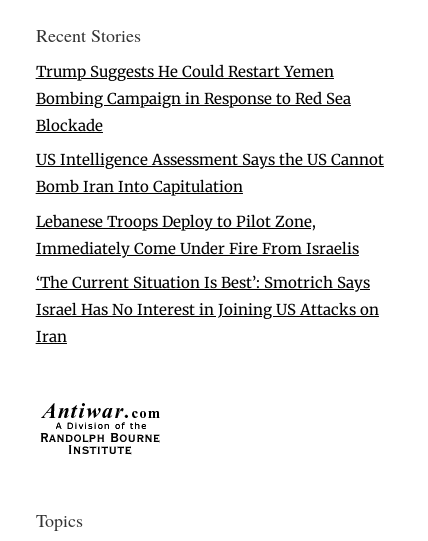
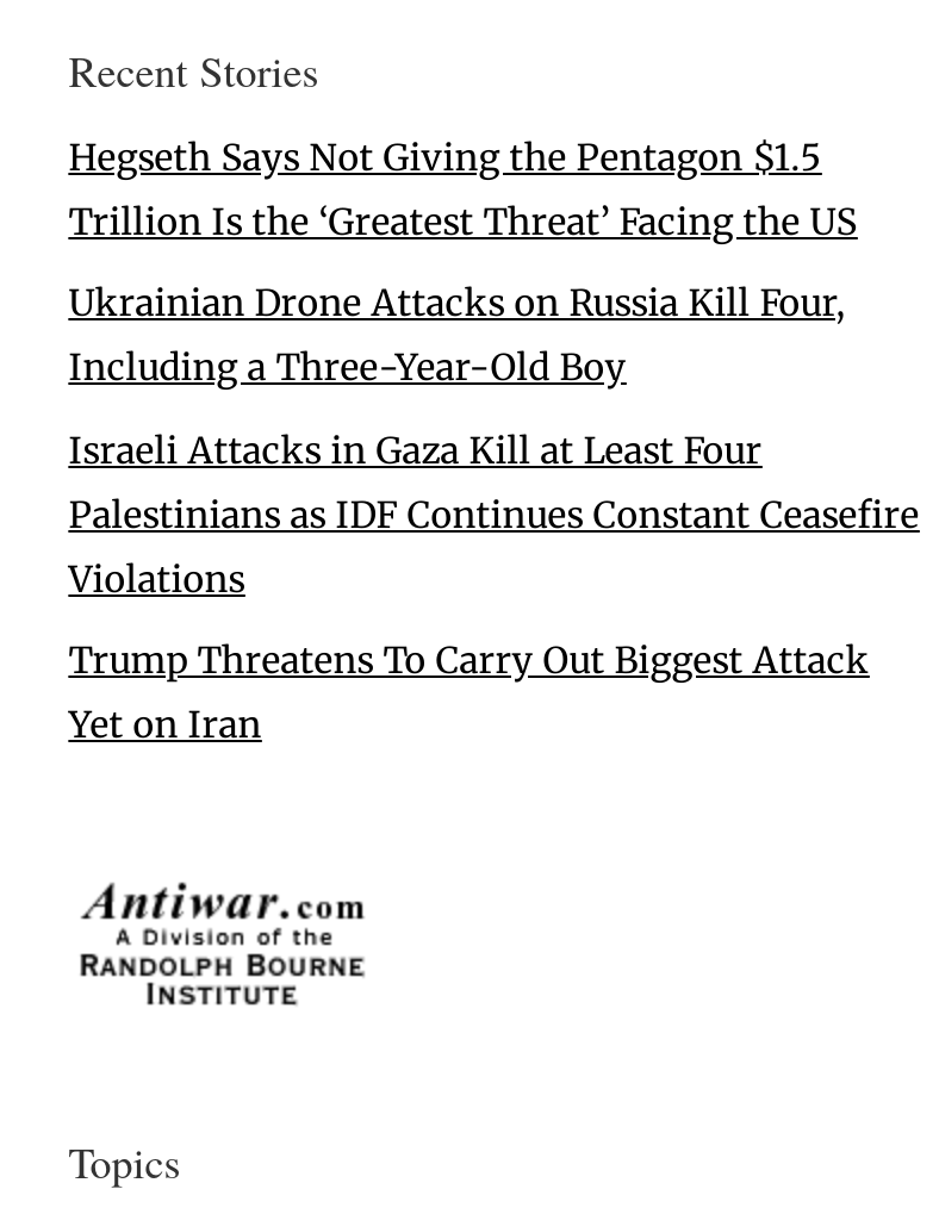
[36,62,351,135] Trump Suggests He Could Restart Yemen | Bombing Campaign in Response to Red Sea | Blockade -> [69,134,857,243] Hegseth Says Not Giving the Pentagon $1.5 | Trillion Is the ‘Greatest Threat’ Facing the US
[36,150,384,196] US Intelligence Assessment Says the US Cannot | Bomb Iran Into Capitulation -> [69,280,846,390] Ukrainian Drone Attacks on Russia Kill Four, | Including a Three-Year-Old Boy
[36,212,359,258] Lebanese Troops Deploy to Pilot Zone, | Immediately Come Under Fire From Israelis -> [69,427,919,601] Israeli Attacks in Gaza Kill at Least Four | Palestinians as IDF Continues Constant Ceasefire | Violations
[36,273,379,346] ‘The Current Situation Is Best’: Smotrich Says | Israel Has No Interest in Joining US Attacks on | Iran -> [69,638,869,747] Trump Threatens To Carry Out Biggest Attack | Yet on Iran

